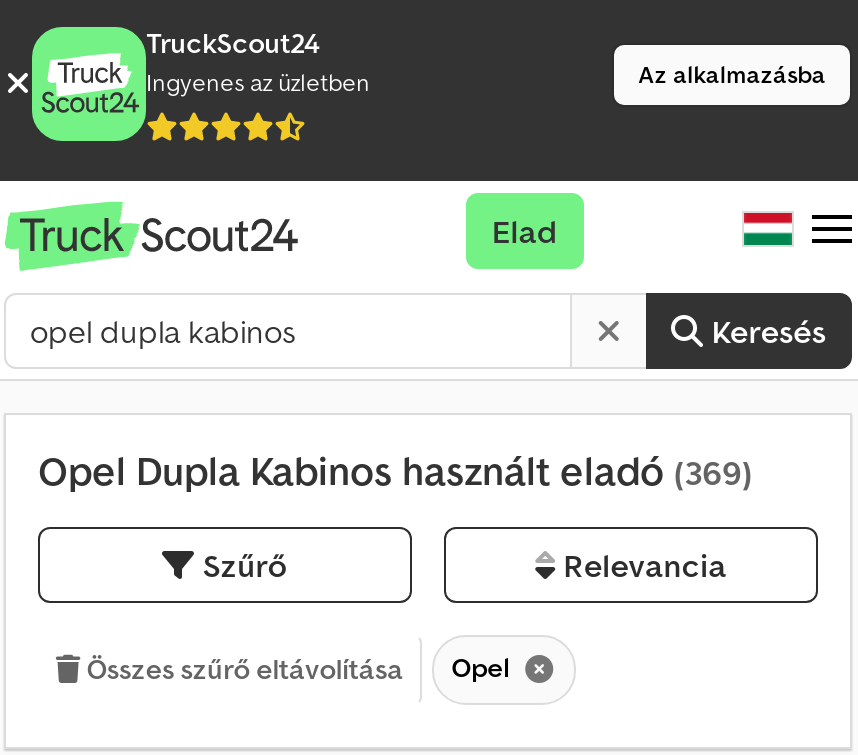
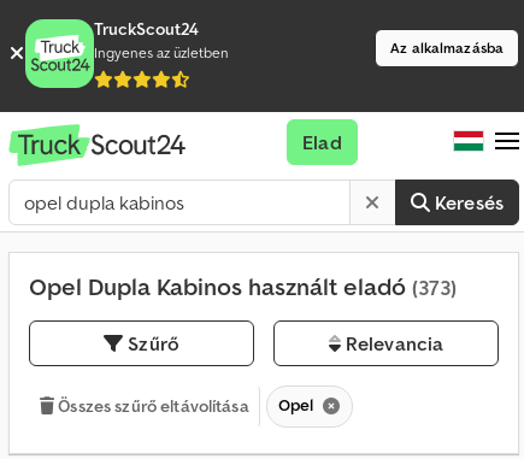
[38,445,752,497] Opel Dupla Kabinos használt eladó (369) -> [29,271,457,302] Opel Dupla Kabinos használt eladó (373)

